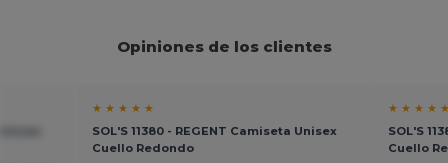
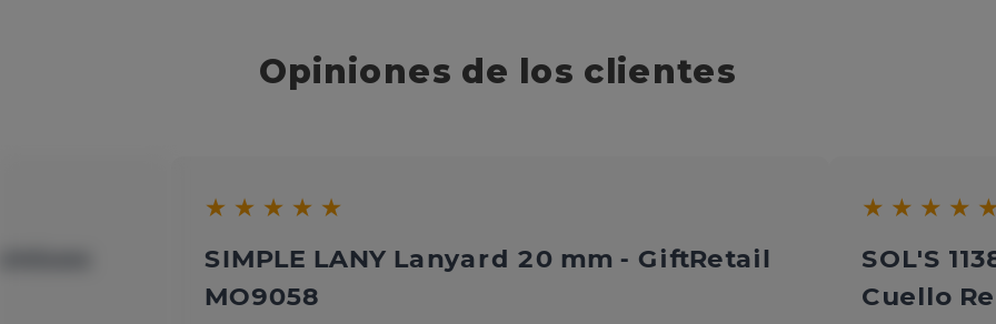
[92,124,337,155] SOL'S 11380 - REGENT Camiseta Unisex | Cuello Redondo -> [204,243,771,311] SIMPLE LANY Lanyard 20 mm - GiftRetail | MO9058

